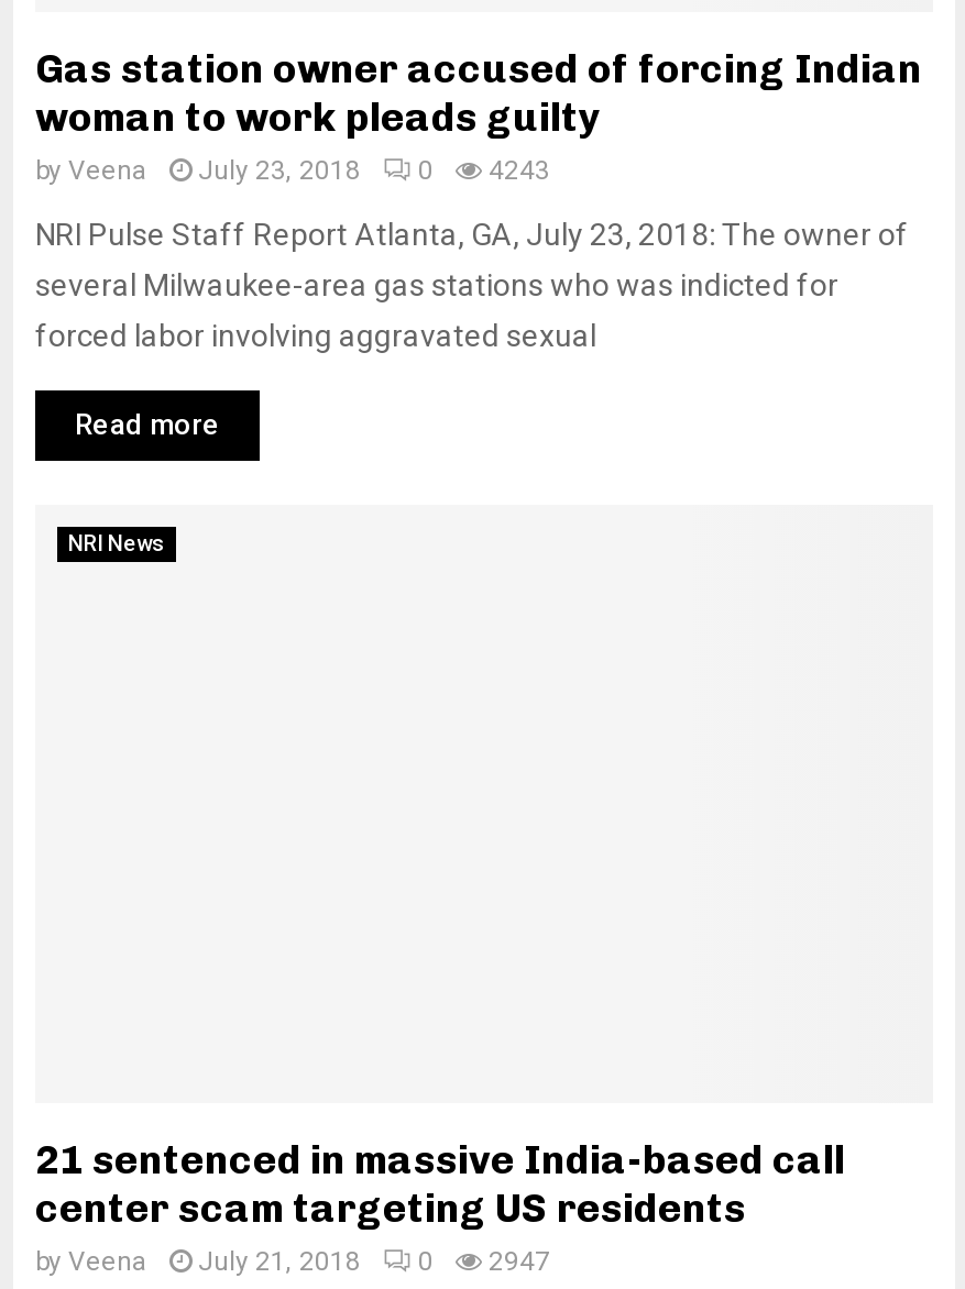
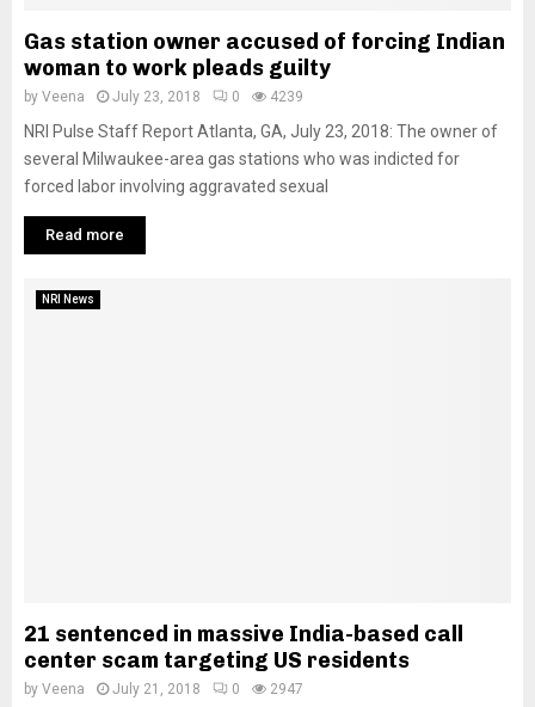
[35,155,550,186] by Veena July 23, 2018 0 4243 -> [24,88,303,105] by Veena July 23, 2018 0 4239

